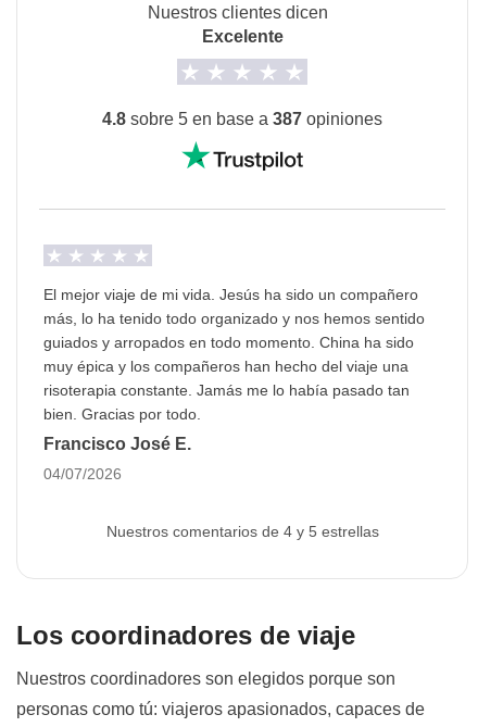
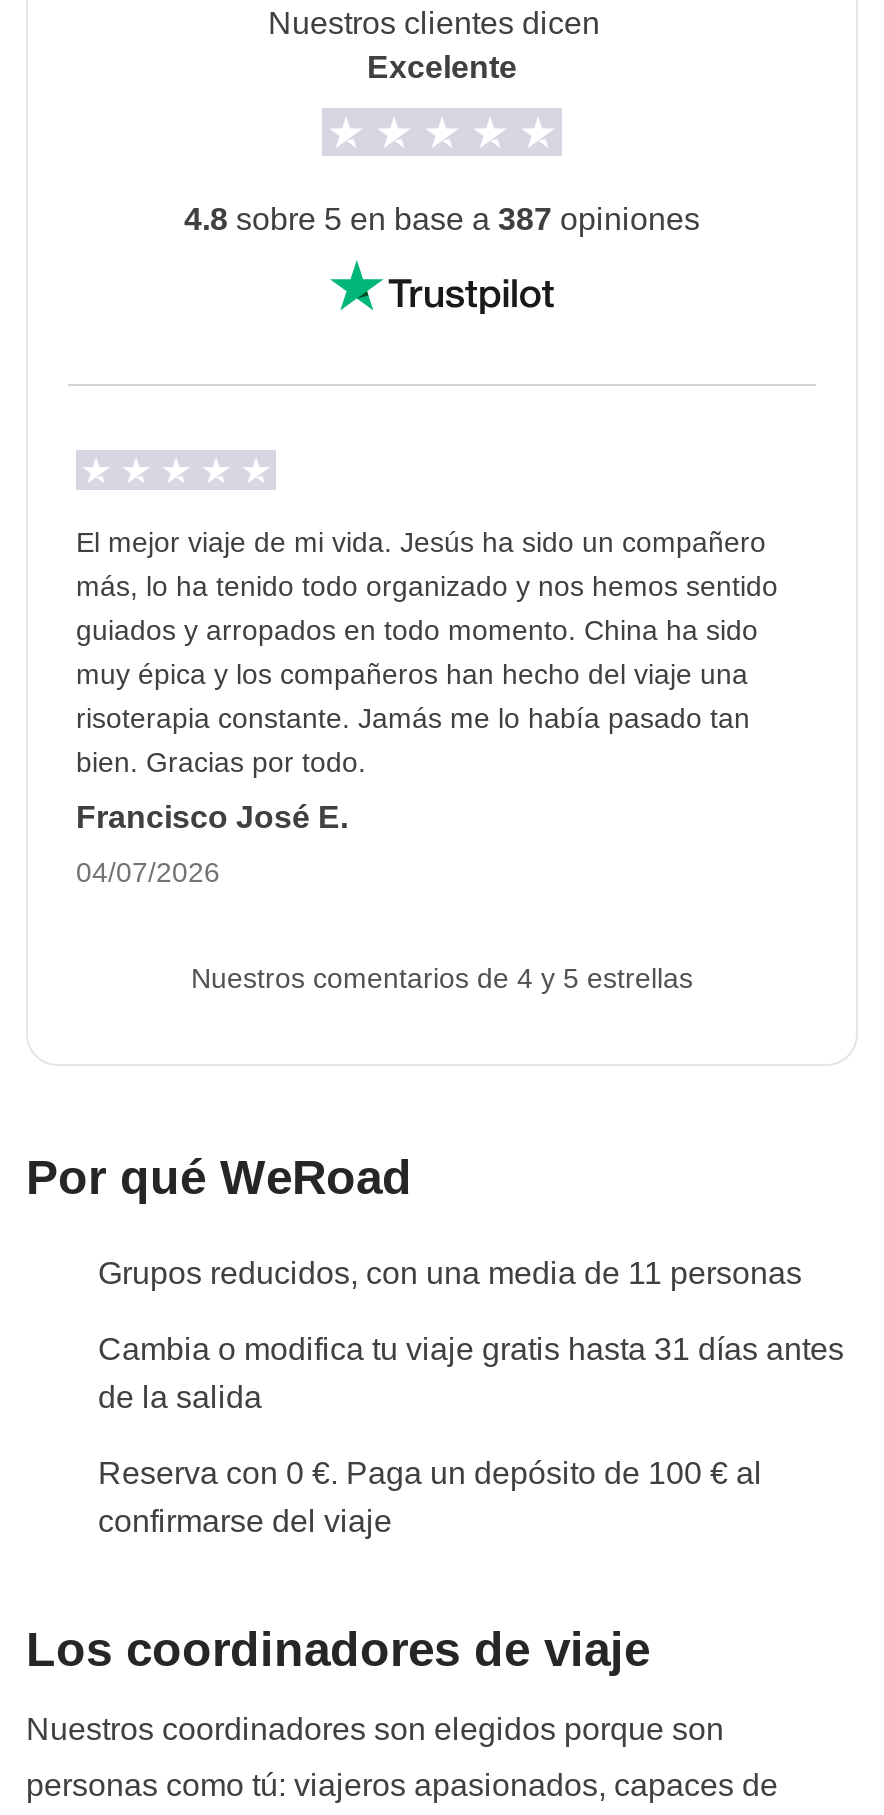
none -> [26,1149,844,1537] Por qué WeRoad | Grupos reducidos, con una media de 11 personas | Cambia o modifica tu viaje gratis hasta 31 días antes | de la salida | Reserva con 0 €. Paga un depósito de 100 € al | confirmarse del viaje

